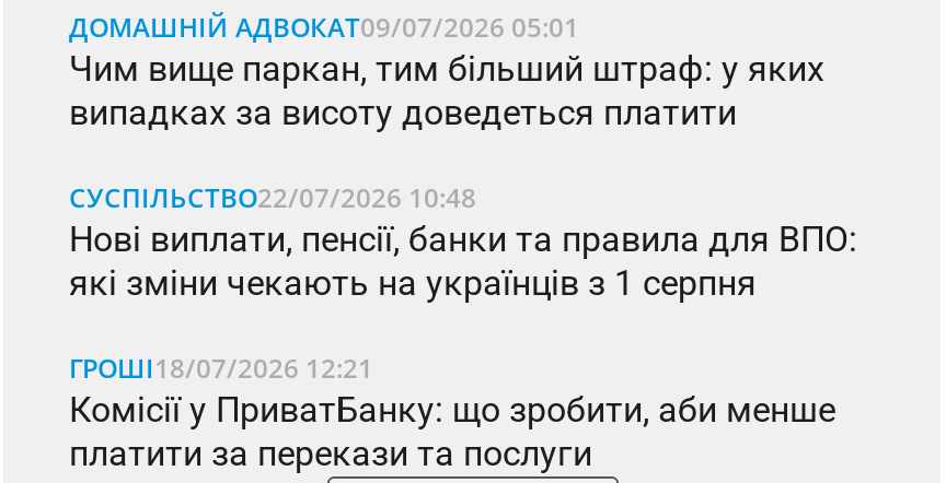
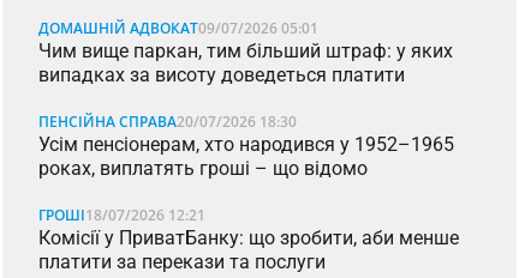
[69,180,857,304] СУСПІЛЬСТВО22/07/2026 10:48 | Нові виплати, пенсії, банки та правила для ВПО: | які зміни чекають на українців з 1 серпня -> [38,112,454,180] ПЕНСІЙНА СПРАВА20/07/2026 18:30 | Усім пенсіонерам, хто народився у 1952–1965 | роках, виплатять гроші – що відомо

